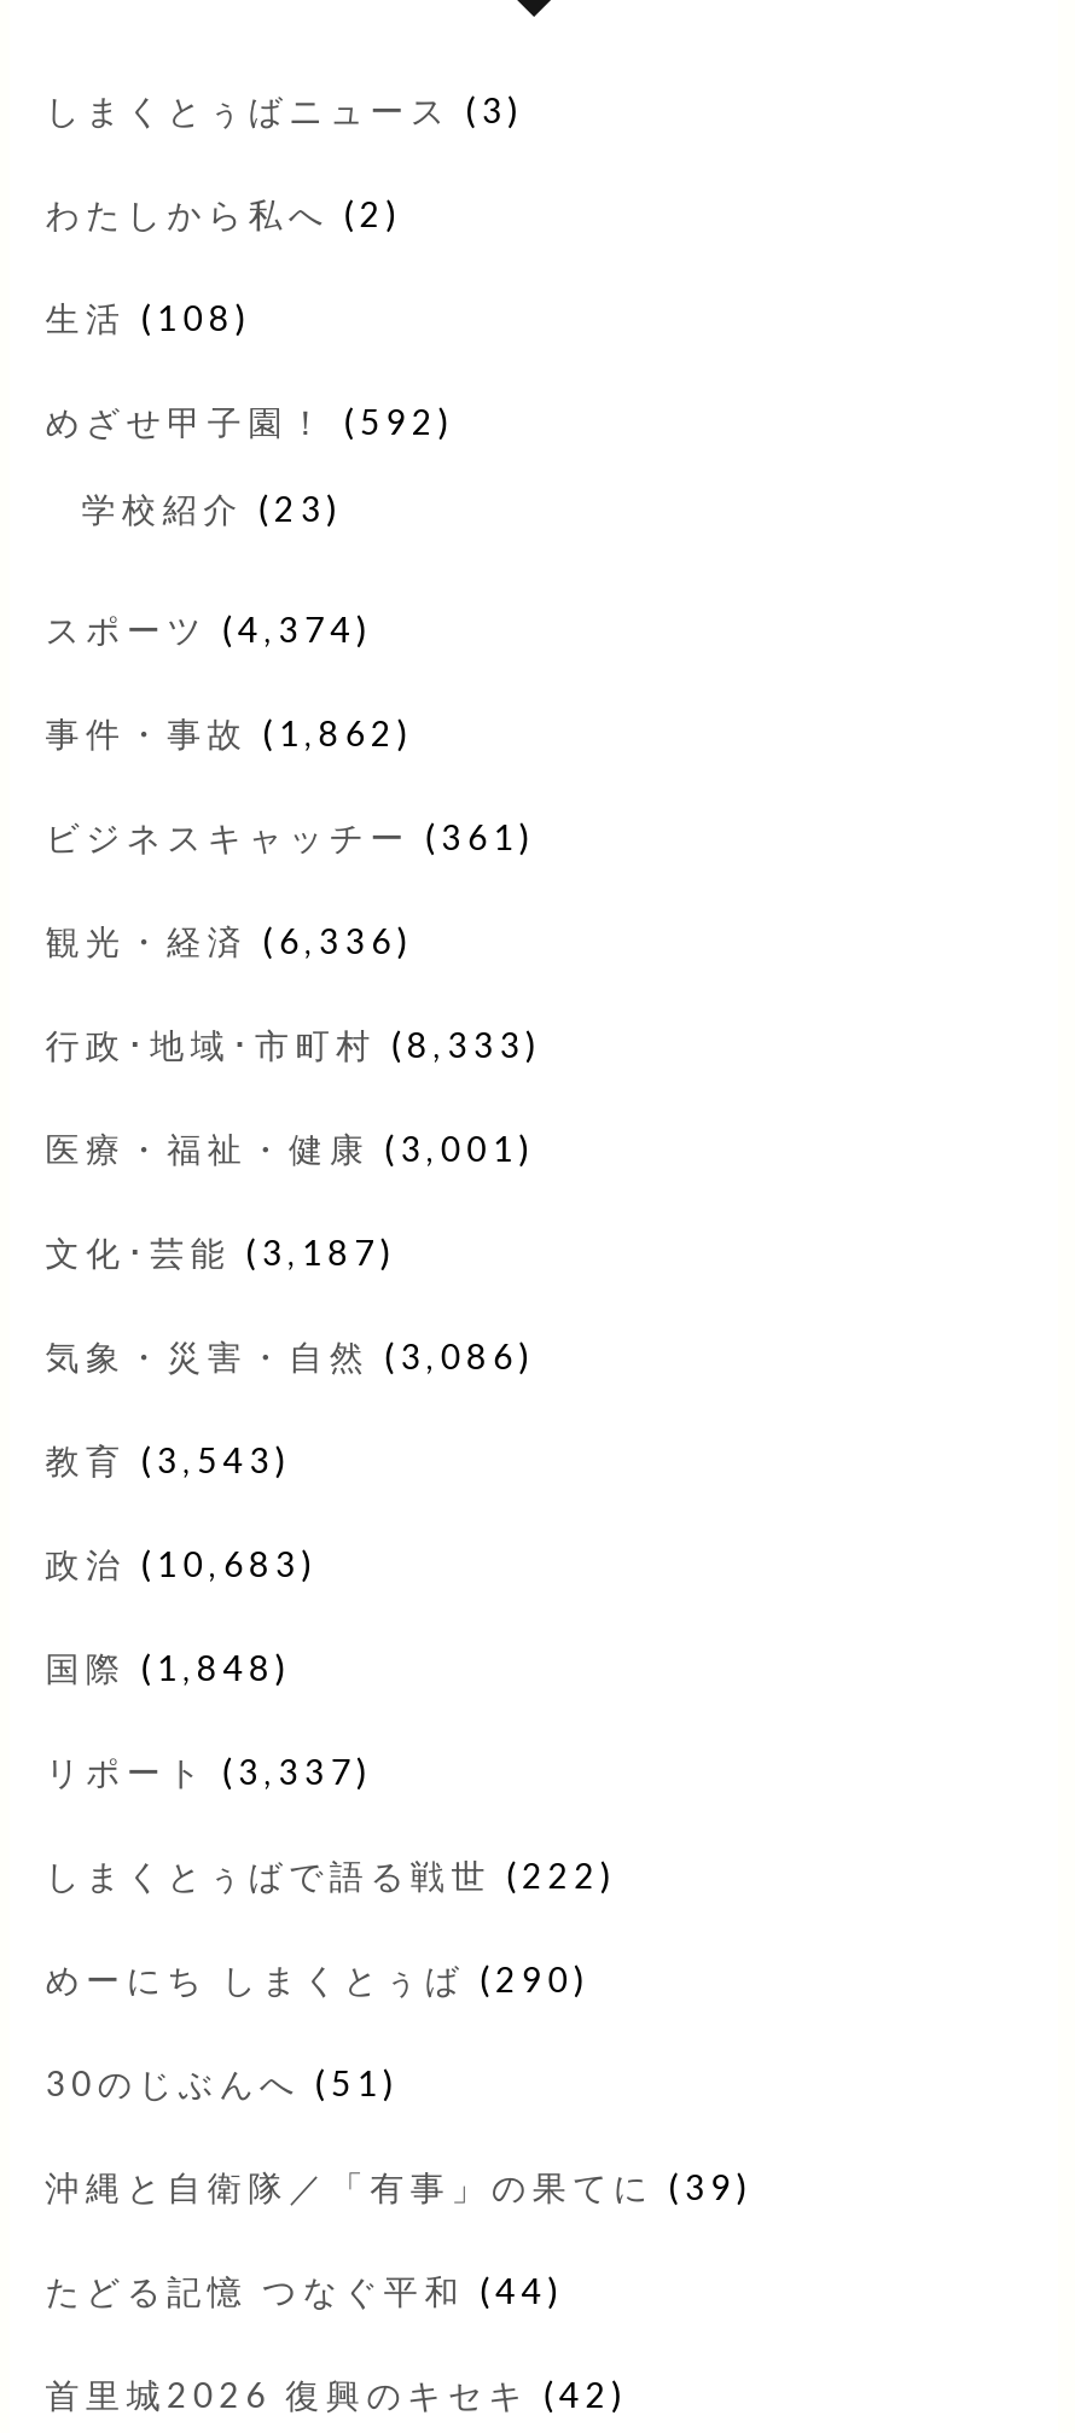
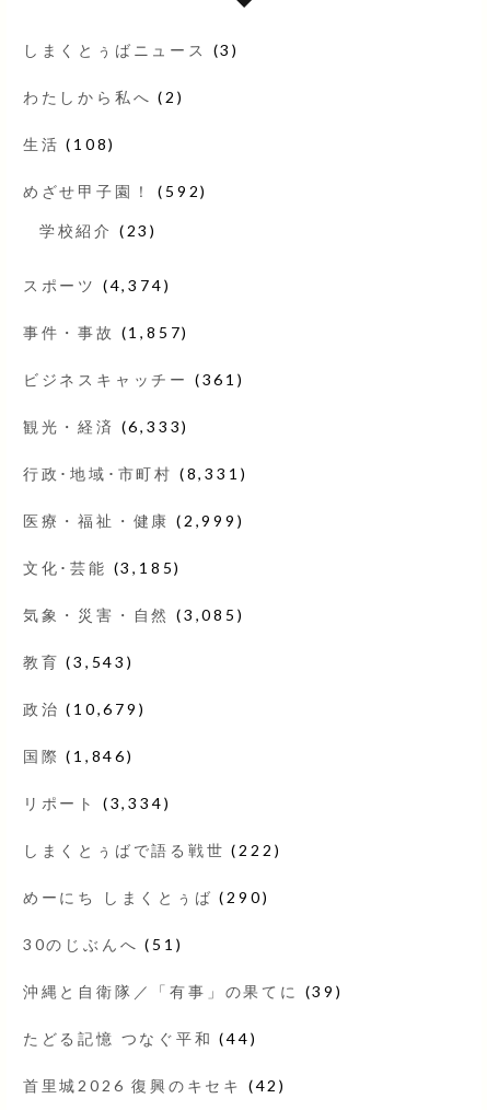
[45,713,413,754] 事件・事故(1,862) -> [23,323,189,342] 事件・事故(1,857)
[45,921,413,962] 観光・経済(6,336) -> [23,417,189,436] 観光・経済(6,333)
[45,1025,542,1066] 行政･地域･市町村(8,333) -> [23,464,248,483] 行政･地域･市町村(8,331)
[45,1128,535,1170] 医療・福祉・健康(3,001) -> [23,512,245,530] 医療・福祉・健康(2,999)
[45,1232,396,1273] 文化･芸能(3,187) -> [23,559,182,577] 文化･芸能(3,185)
[45,1336,535,1377] 気象・災害・自然(3,086) -> [23,606,245,624] 気象・災害・自然(3,085)
[45,1544,318,1585] 政治(10,683) -> [23,700,146,718] 政治(10,679)
[45,1648,292,1689] 国際(1,848) -> [23,747,134,766] 国際(1,846)
[45,1752,373,1793] リポート(3,337) -> [23,794,171,813] リポート(3,334)

